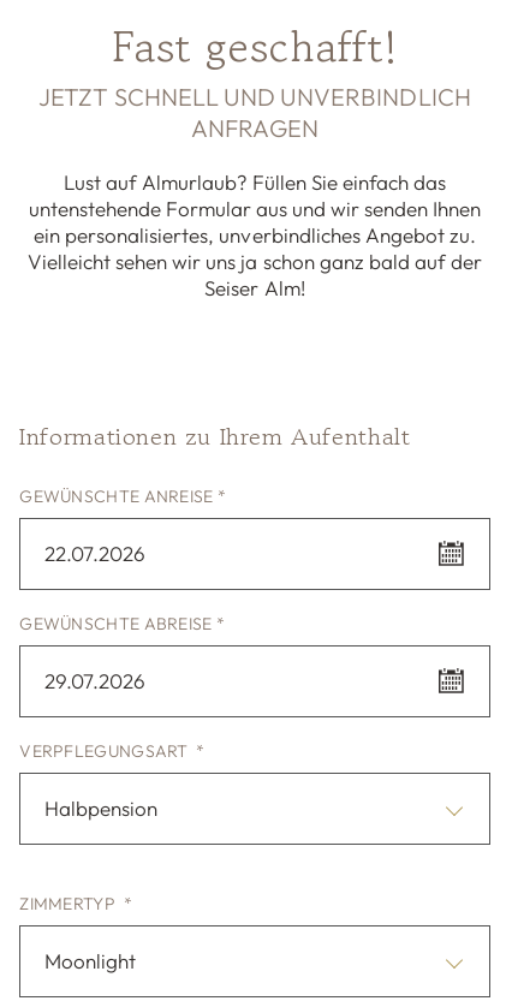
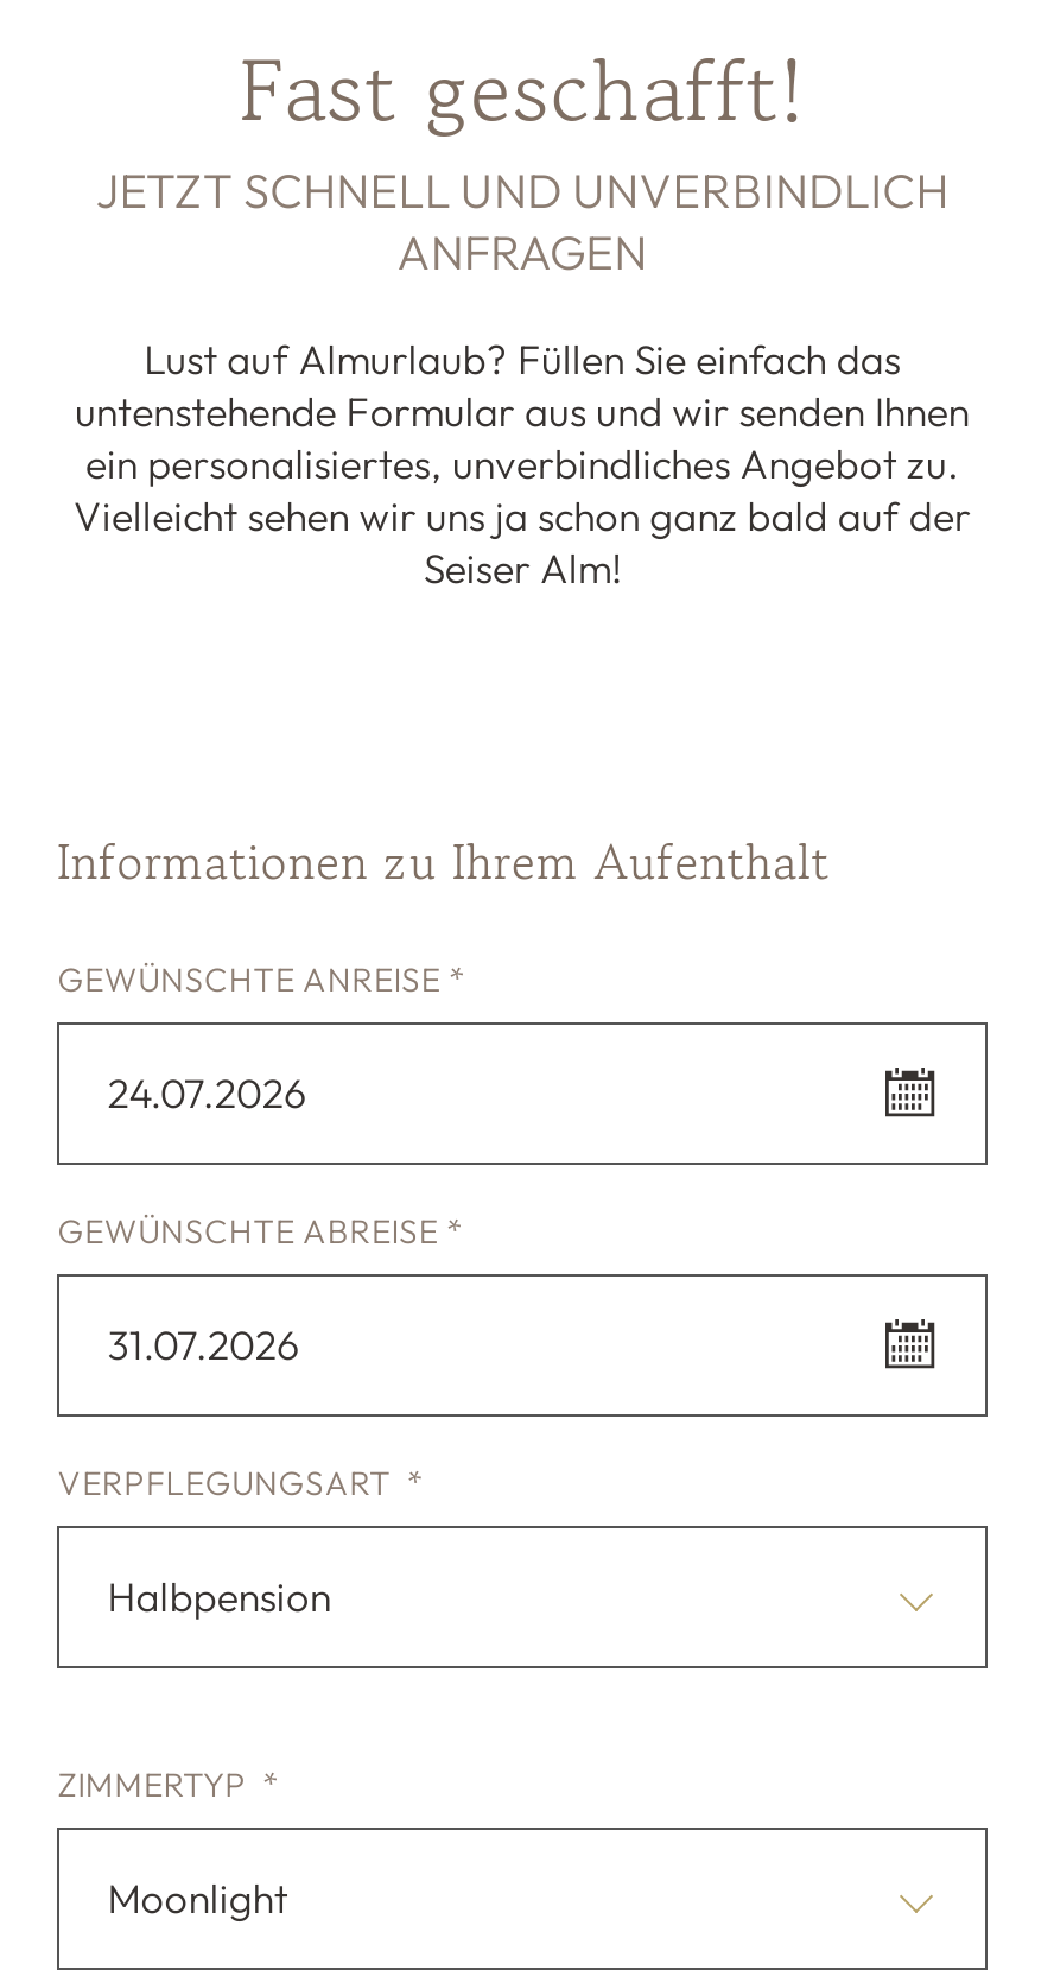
[45,540,146,566] 22.07.2026 -> [108,1067,307,1117] 24.07.2026
[45,668,146,693] 29.07.2026 -> [108,1319,300,1368] 31.07.2026

